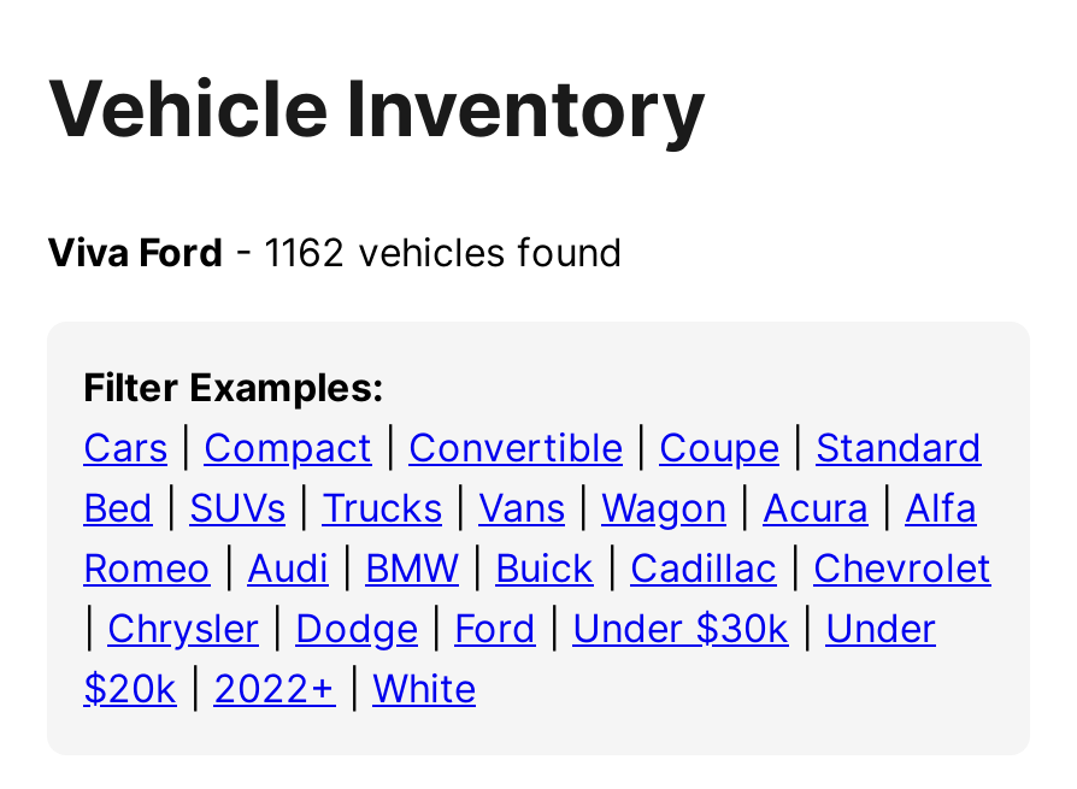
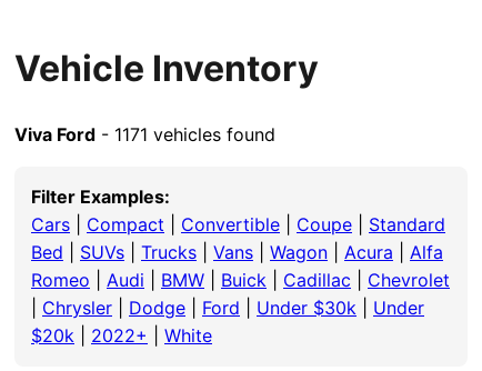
[47,227,623,276] Viva Ford - 1162 vehicles found -> [14,123,275,145] Viva Ford - 1171 vehicles found

